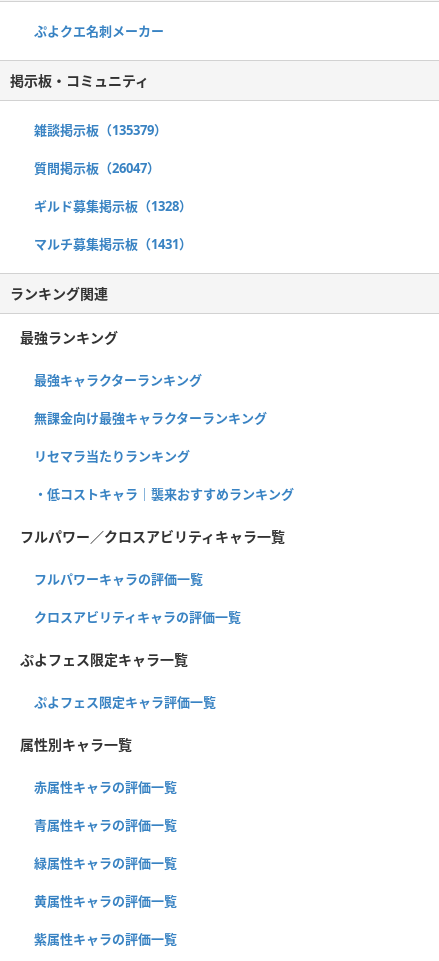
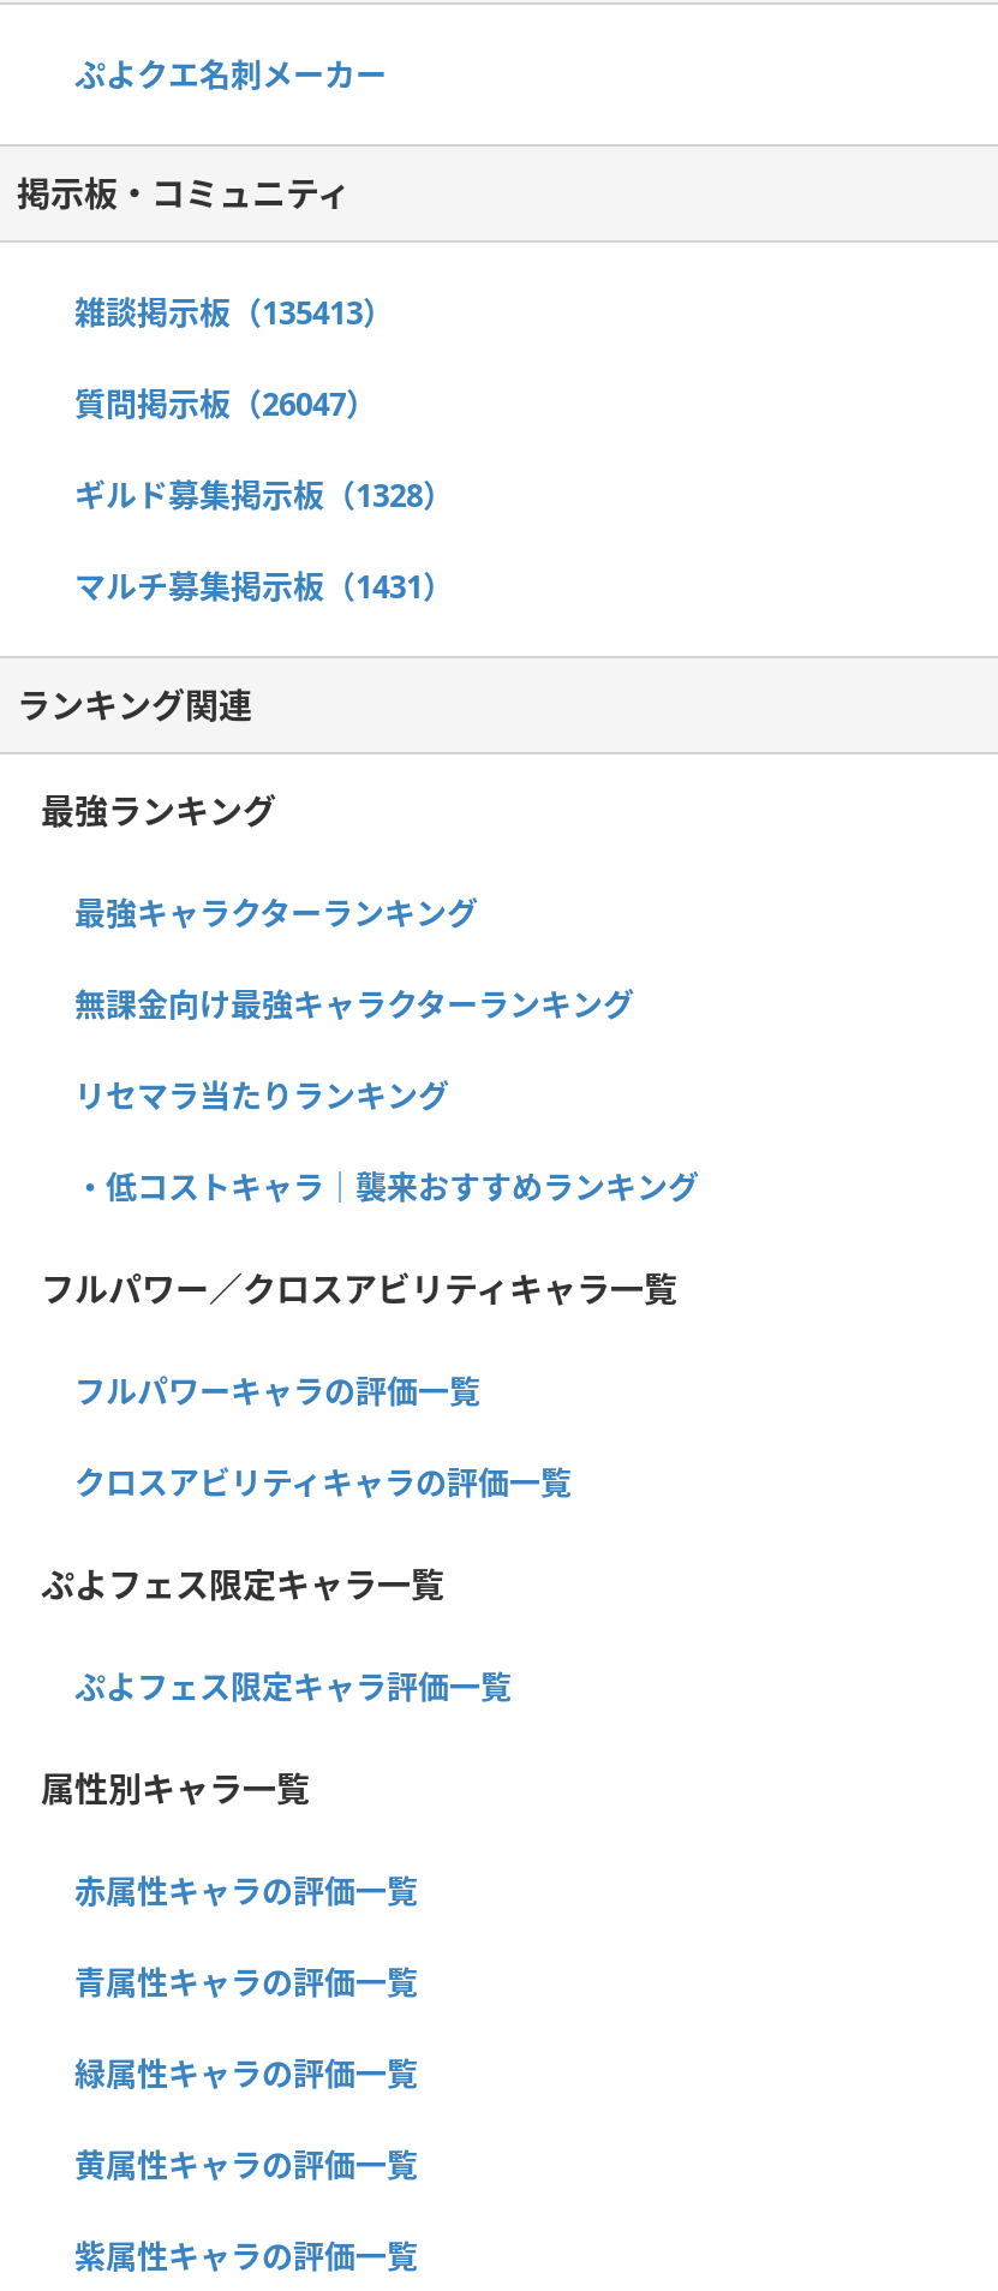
[34,121,167,139] 雑談掲示板（135379） -> [74,290,394,333] 雑談掲示板（135413）

